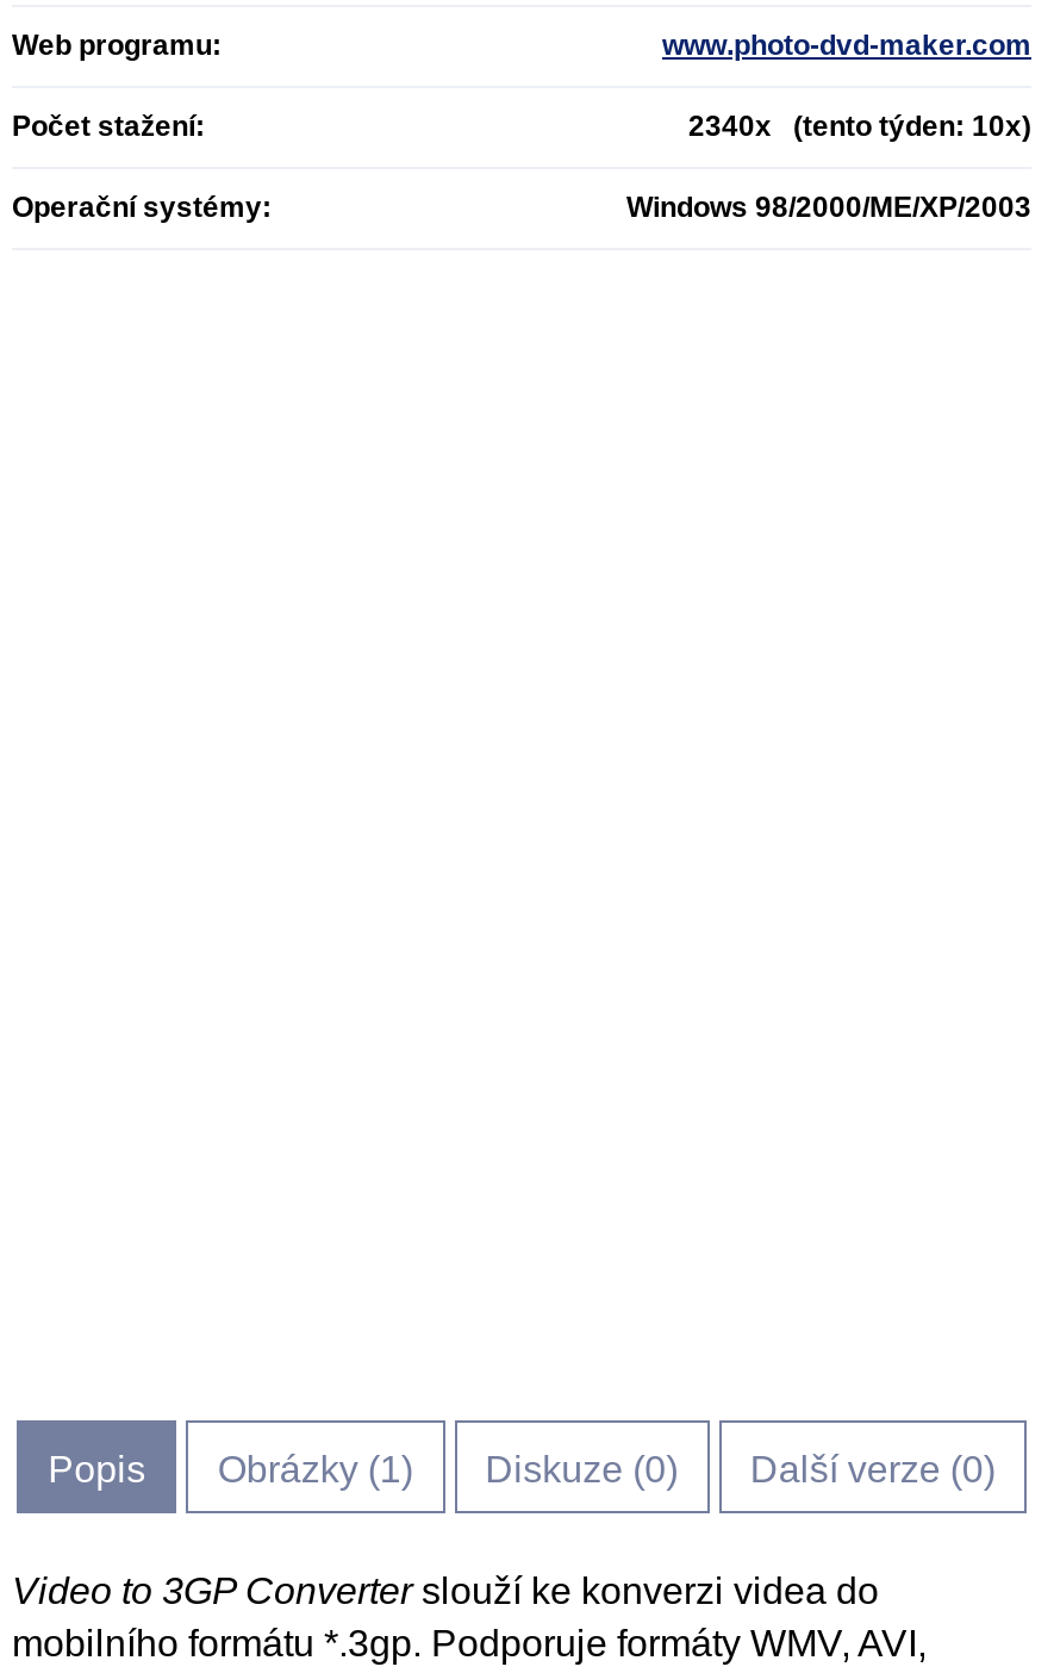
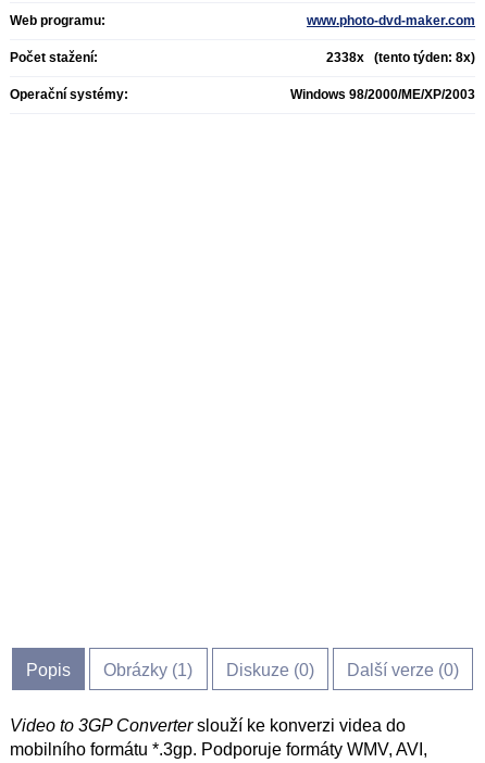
[688,110,1031,143] 2340x (tento týden: 10x) -> [326,50,475,65] 2338x (tento týden: 8x)

